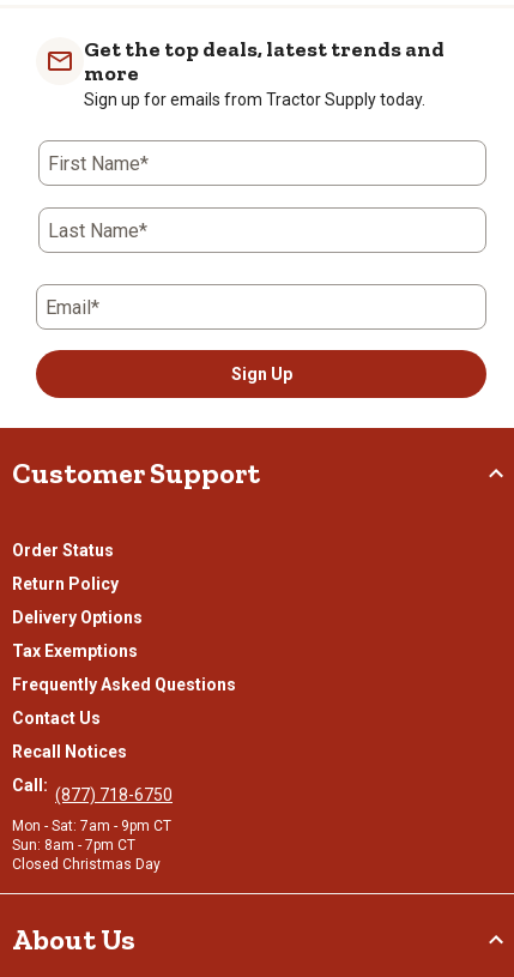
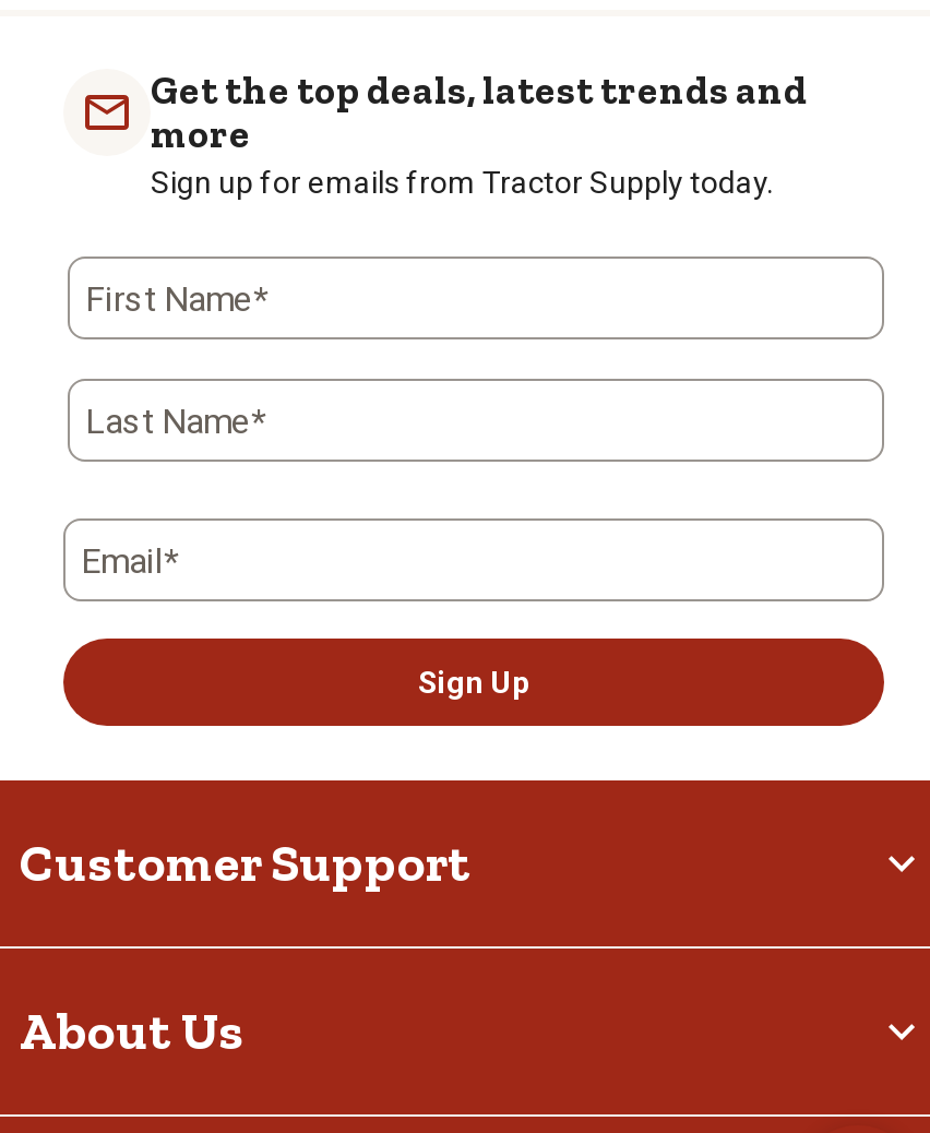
[12,541,236,873] Order Status | Return Policy | Delivery Options | Tax Exemptions | Frequently Asked Questions | Contact Us | Recall Notices | Call: (877) 718-6750 | Mon - Sat: 7am - 9pm CT | Sun: 8am - 7pm CT | Closed Christmas Day -> none

